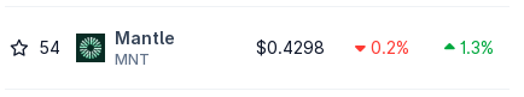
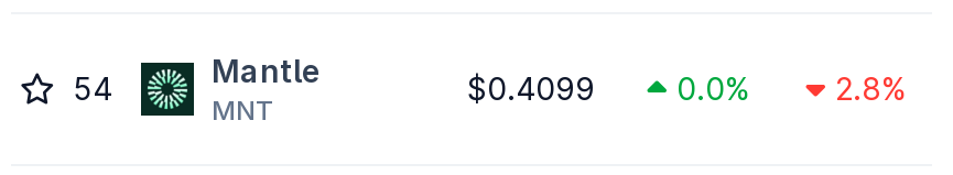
[256,37,325,57] $0.4298 -> [467,68,595,106] $0.4099
[371,37,409,57] 0.2% -> [676,68,749,106] 0.0%
[460,37,494,57] 1.3% -> [835,68,906,106] 2.8%

